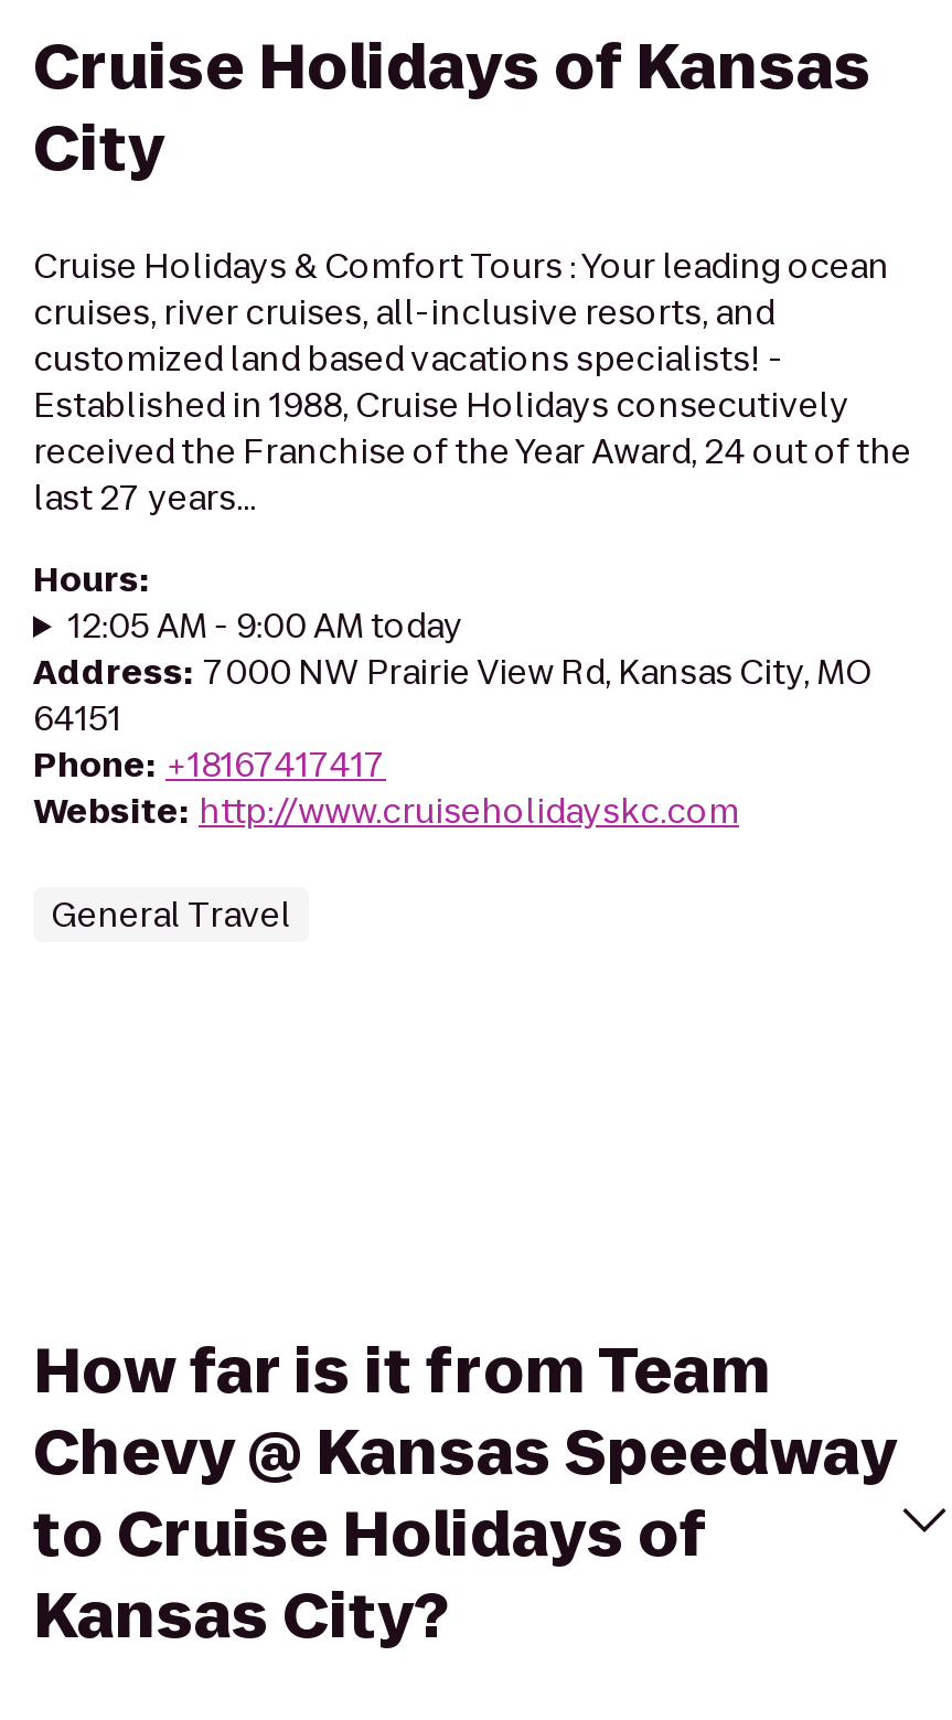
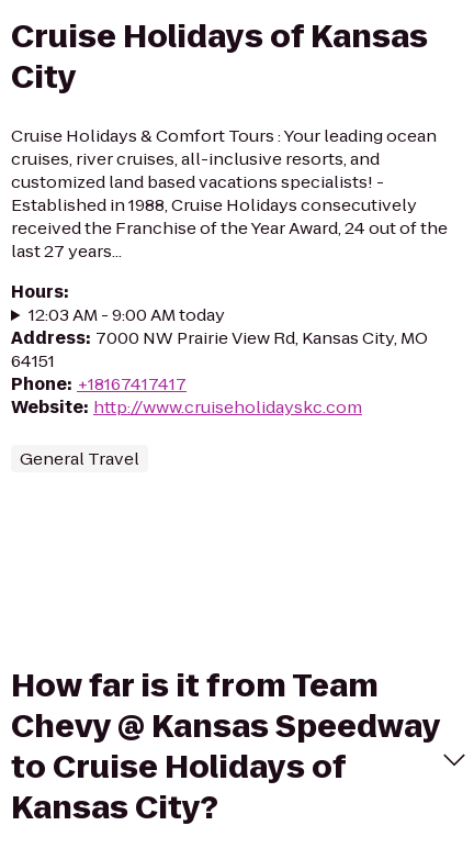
[68,602,463,649] 12:05 AM - 9:00 AM today -> [28,303,225,326] 12:03 AM - 9:00 AM today

